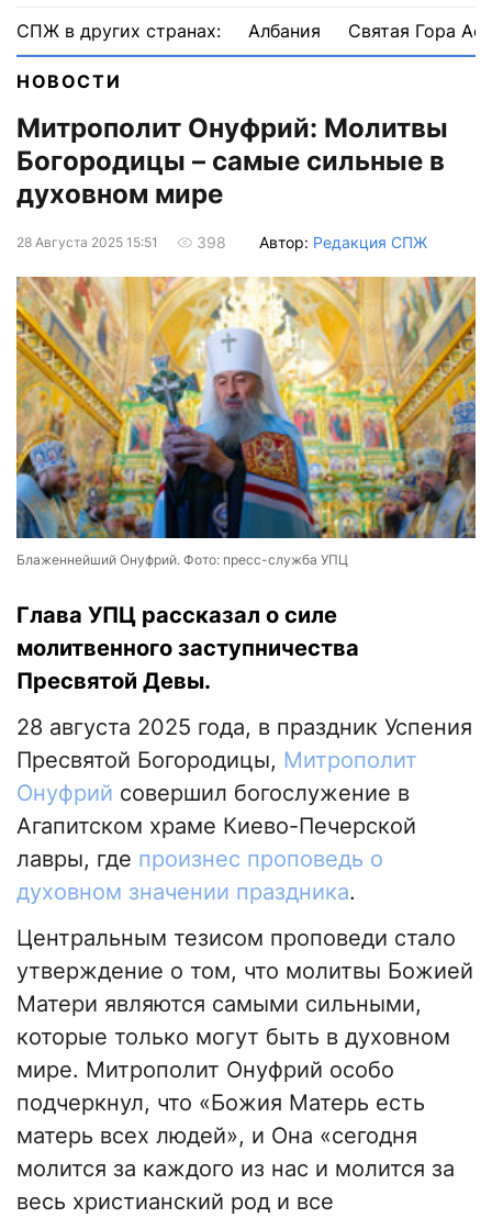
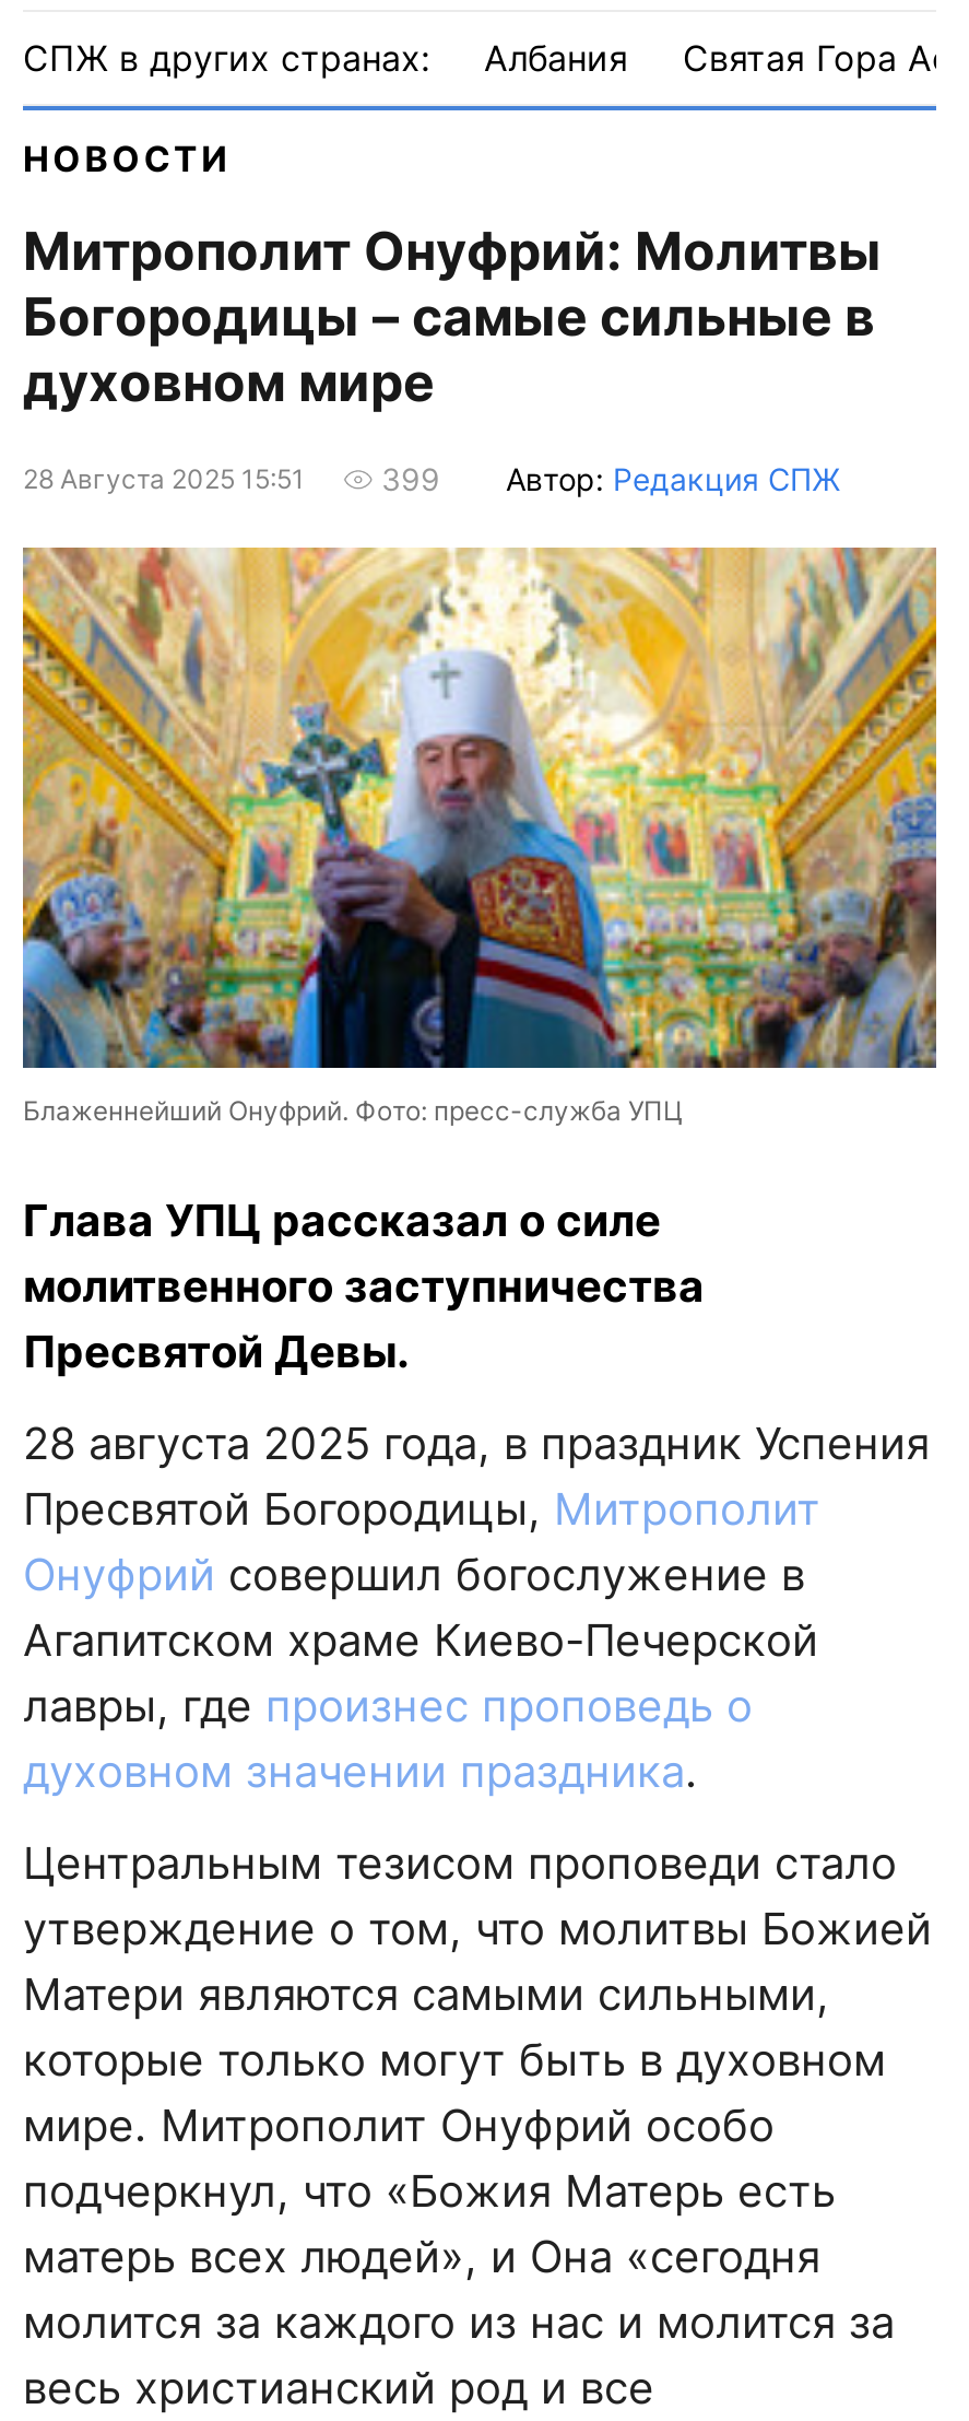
[197,233,427,252] 398 Автор: Редакция СПЖ -> [381,459,840,498] 399 Автор: Редакция СПЖ

